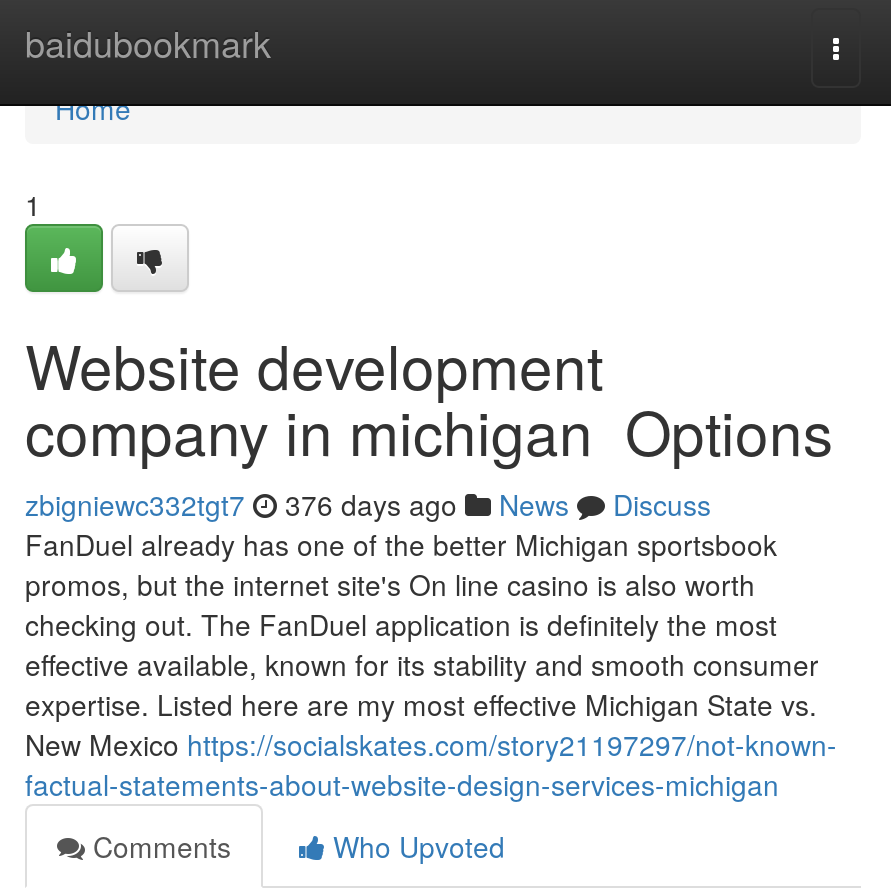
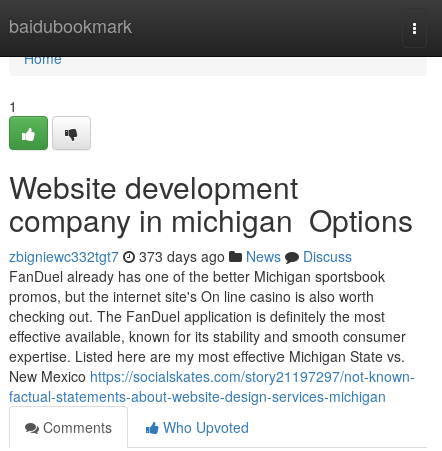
[25,484,711,524] zbigniewc332tgt7 376 days ago News Discuss -> [9,246,352,266] zbigniewc332tgt7 373 days ago News Discuss

